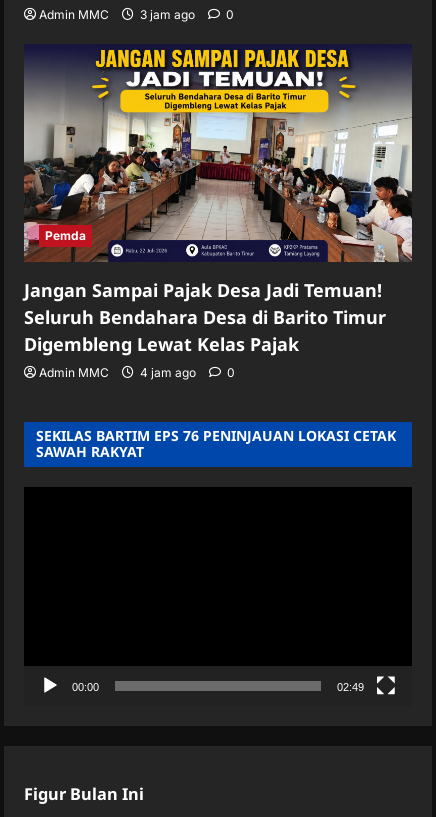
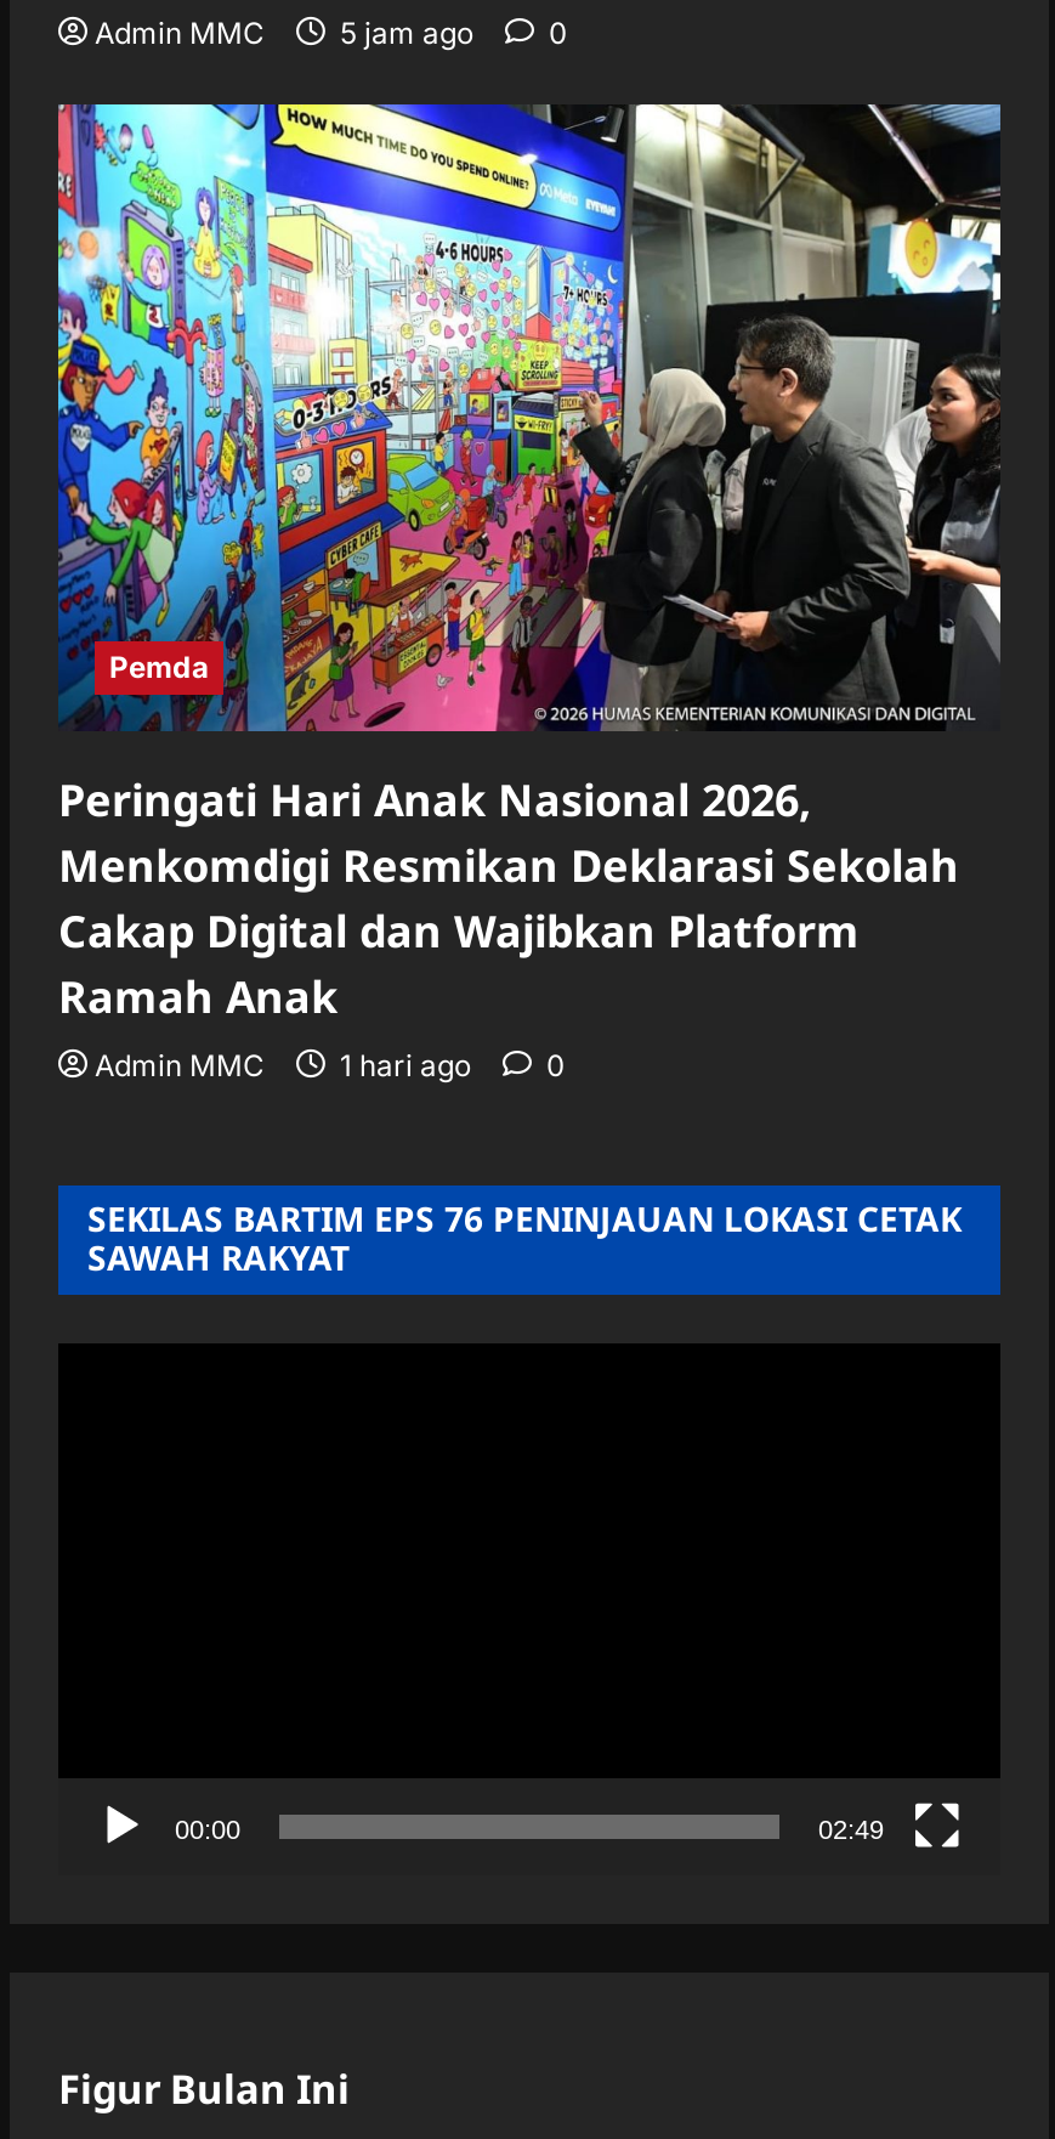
[39,7,234,22] Admin MMC 3 jam ago 0 -> [95,13,568,50] Admin MMC 5 jam ago 0
[23,44,413,356] [image] | Jangan Sampai Pajak Desa Jadi Temuan! | Seluruh Bendahara Desa di Barito Timur | Digembleng Lewat Kelas Pajak -> [56,101,1003,1026] [image] | Peringati Hari Anak Nasional 2026, | Menkomdigi Resmikan Deklarasi Sekolah | Cakap Digital dan Wajibkan Platform | Ramah Anak
[39,365,235,380] Admin MMC 4 jam ago 0 -> [95,1048,566,1084] Admin MMC 1 hari ago 0

